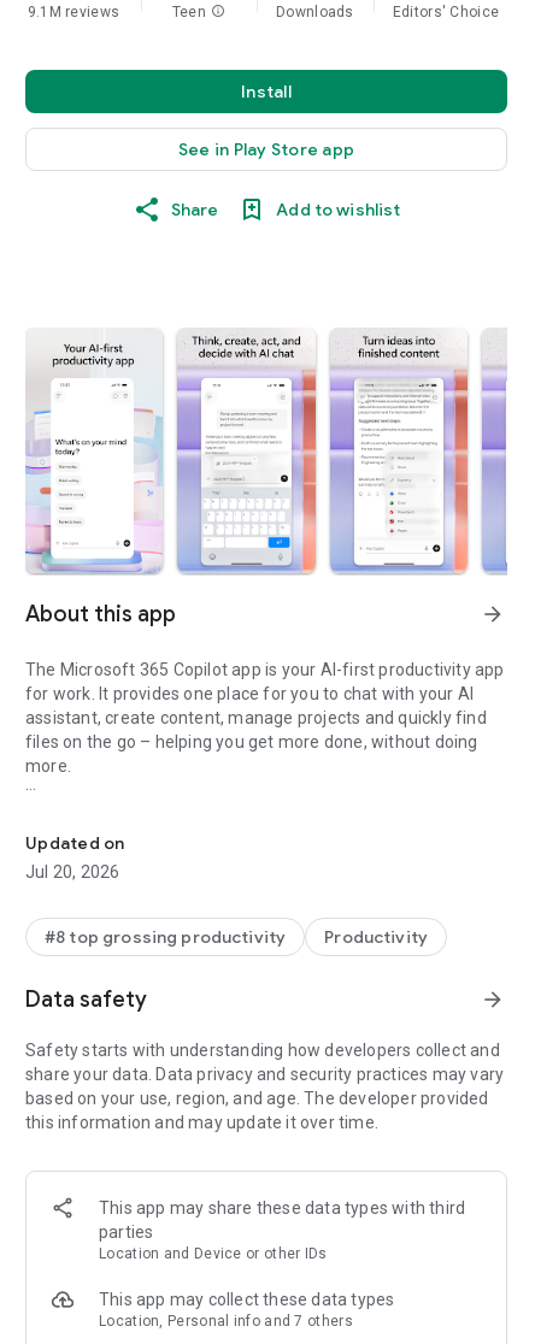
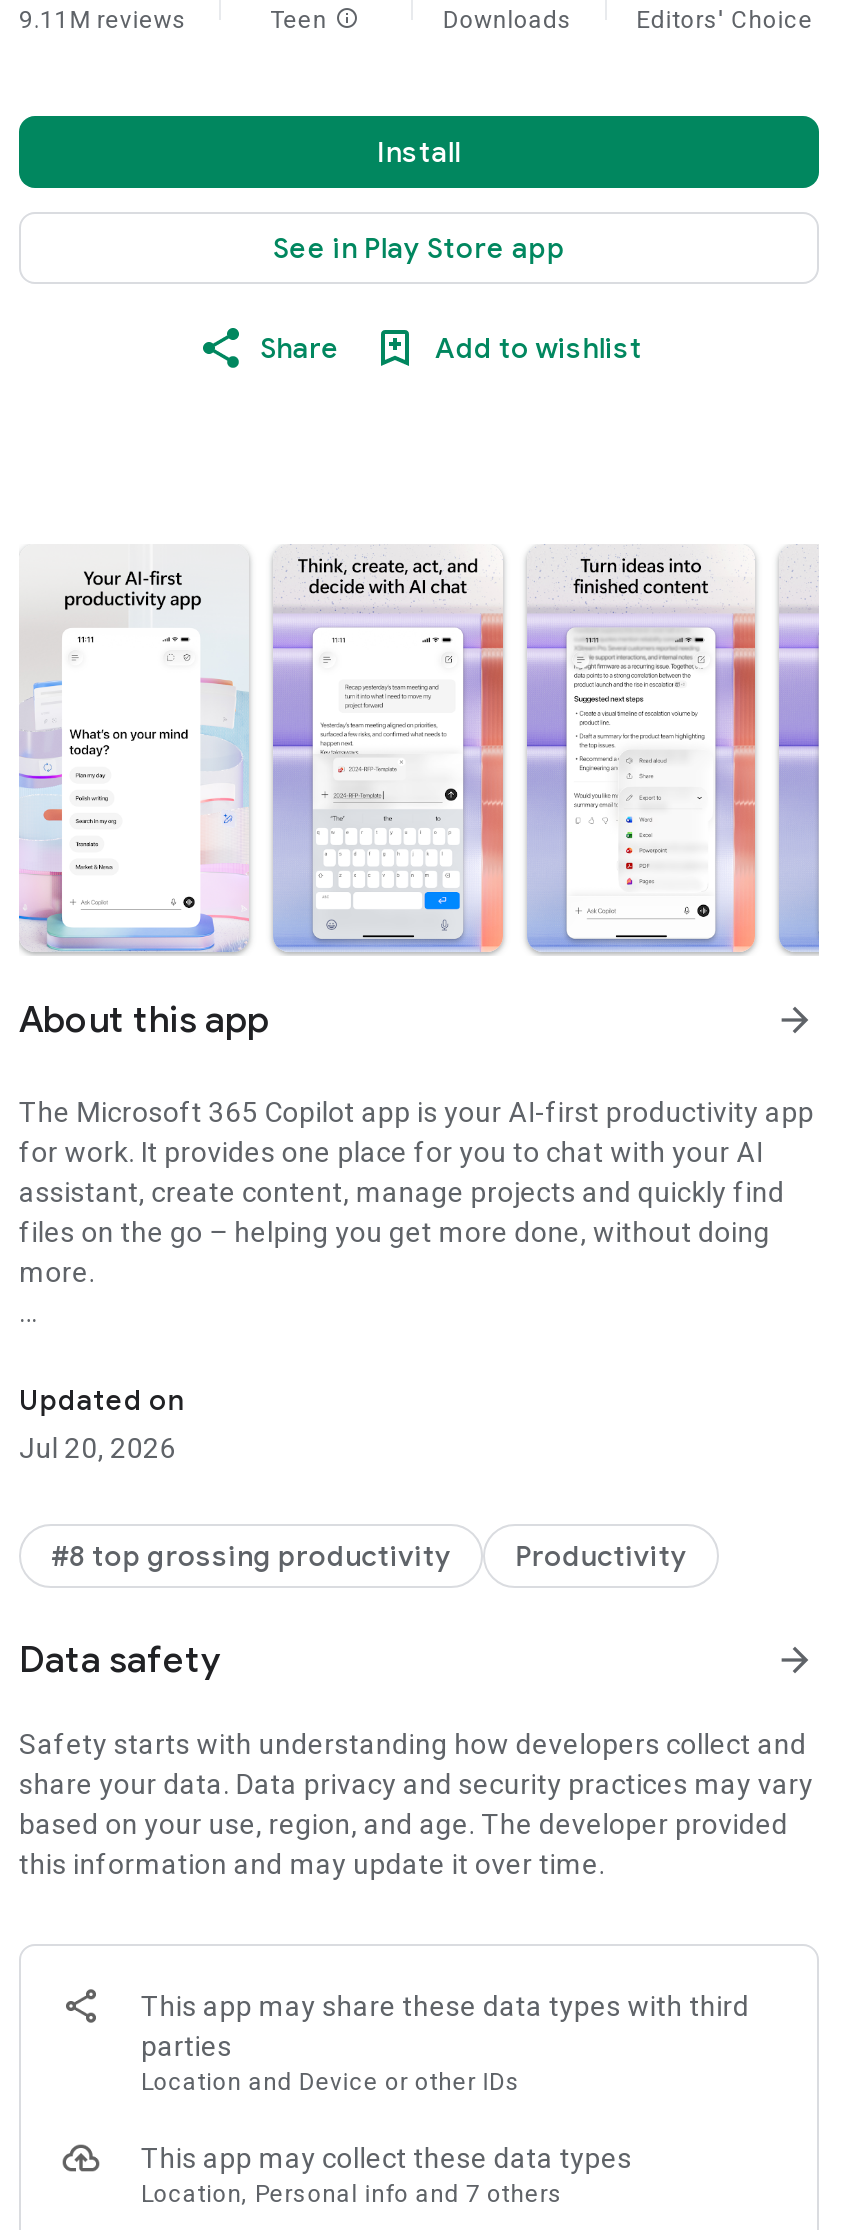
[27,4,120,20] 9.1M reviews -> [19,6,187,34] 9.11M reviews

